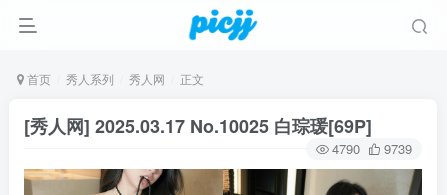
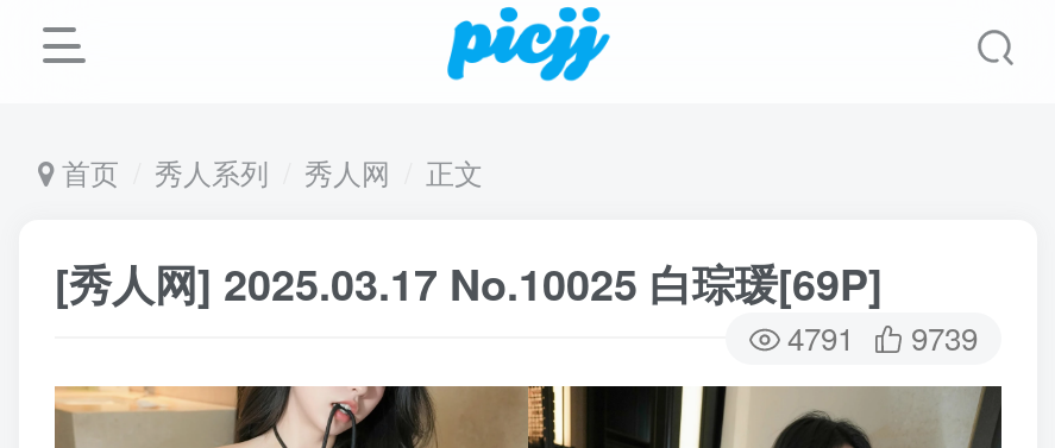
[332,139,412,158] 4790 9739 -> [787,315,978,360] 4791 9739

